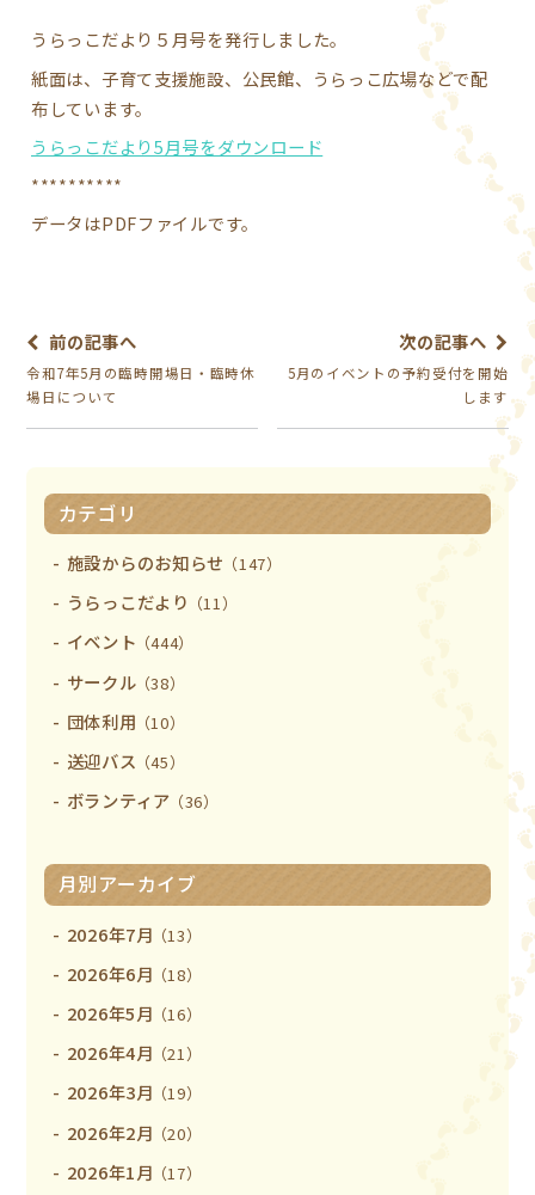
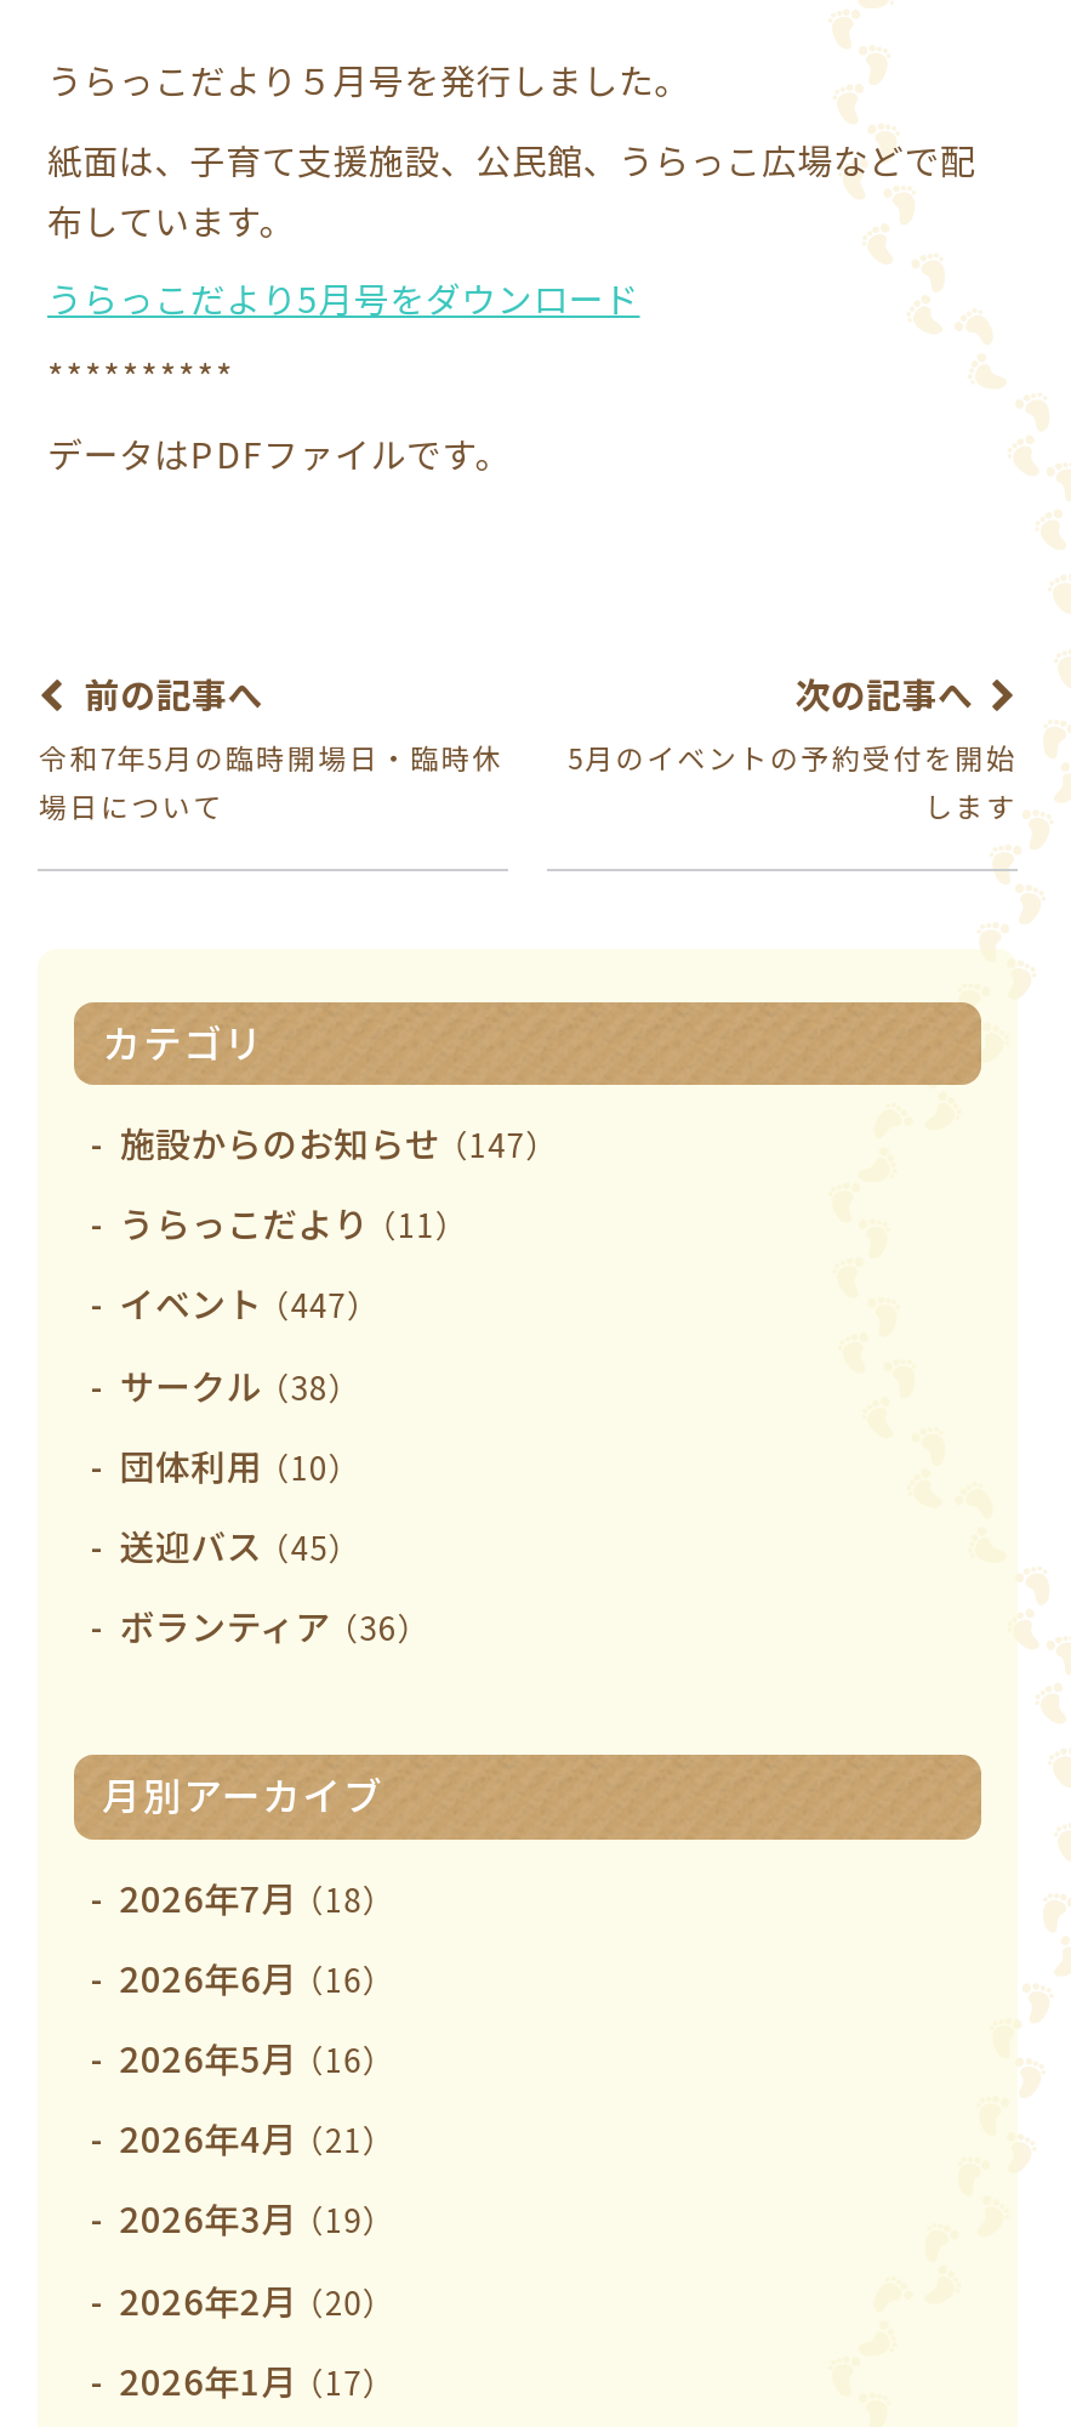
[67,629,195,654] イベント（444） -> [119,1278,380,1329] イベント（447）
[67,921,203,946] 2026年7月（13） -> [119,1870,396,1921] 2026年7月（18）
[67,961,203,986] 2026年6月（18） -> [119,1951,396,2002] 2026年6月（16）

